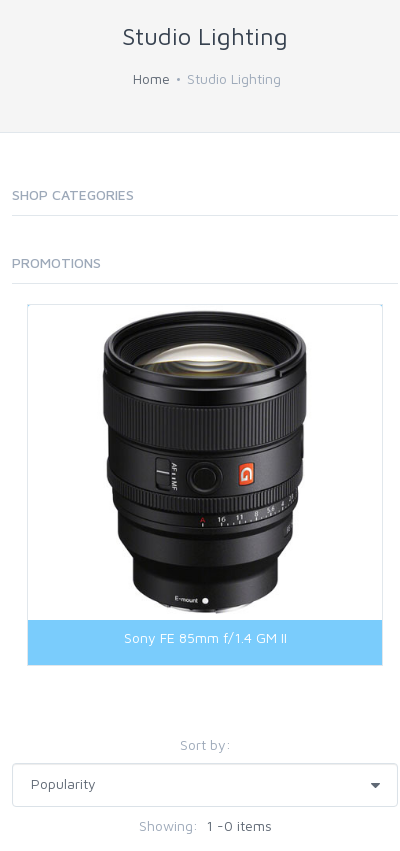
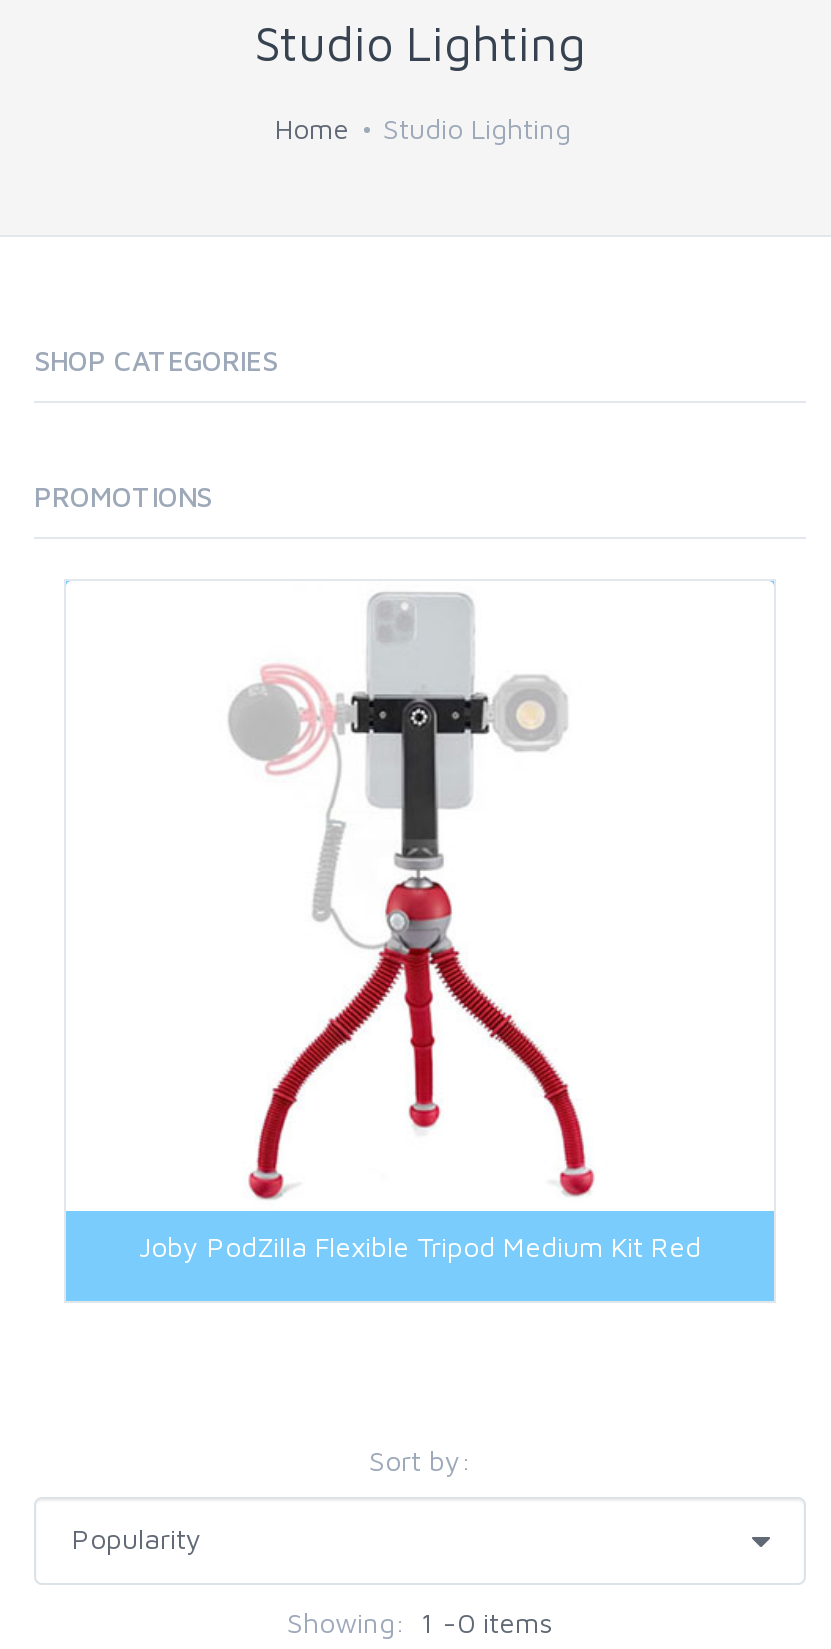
[102,311,308,646] [image] | Sony FE 85mm f/1.4 GM II -> [139,595,701,1263] [image] | Joby PodZilla Flexible Tripod Medium Kit Red

